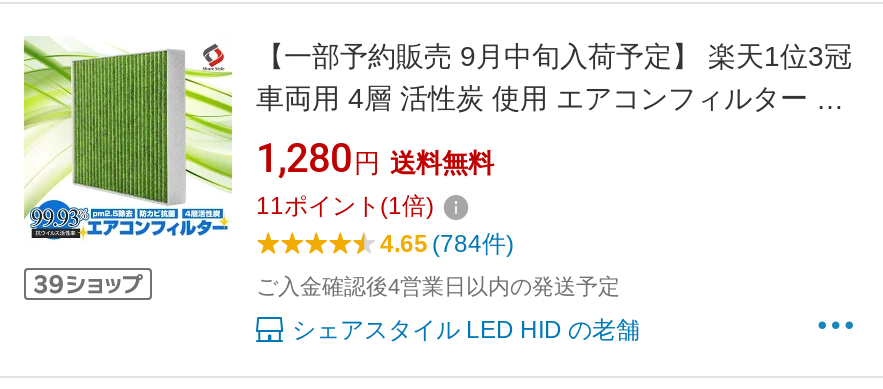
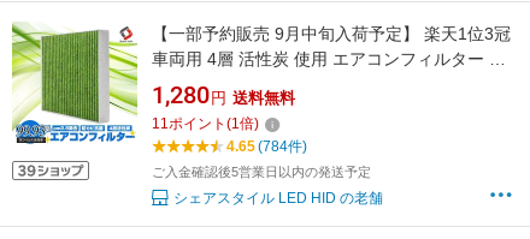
[256,275,620,299] ご入金確認後4営業日以内の発送予定 -> [152,165,371,180] ご入金確認後5営業日以内の発送予定

